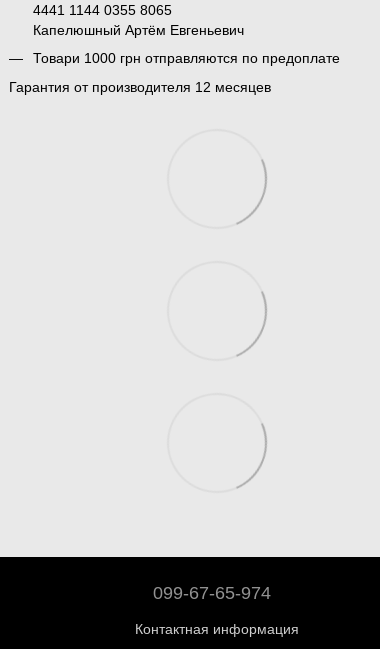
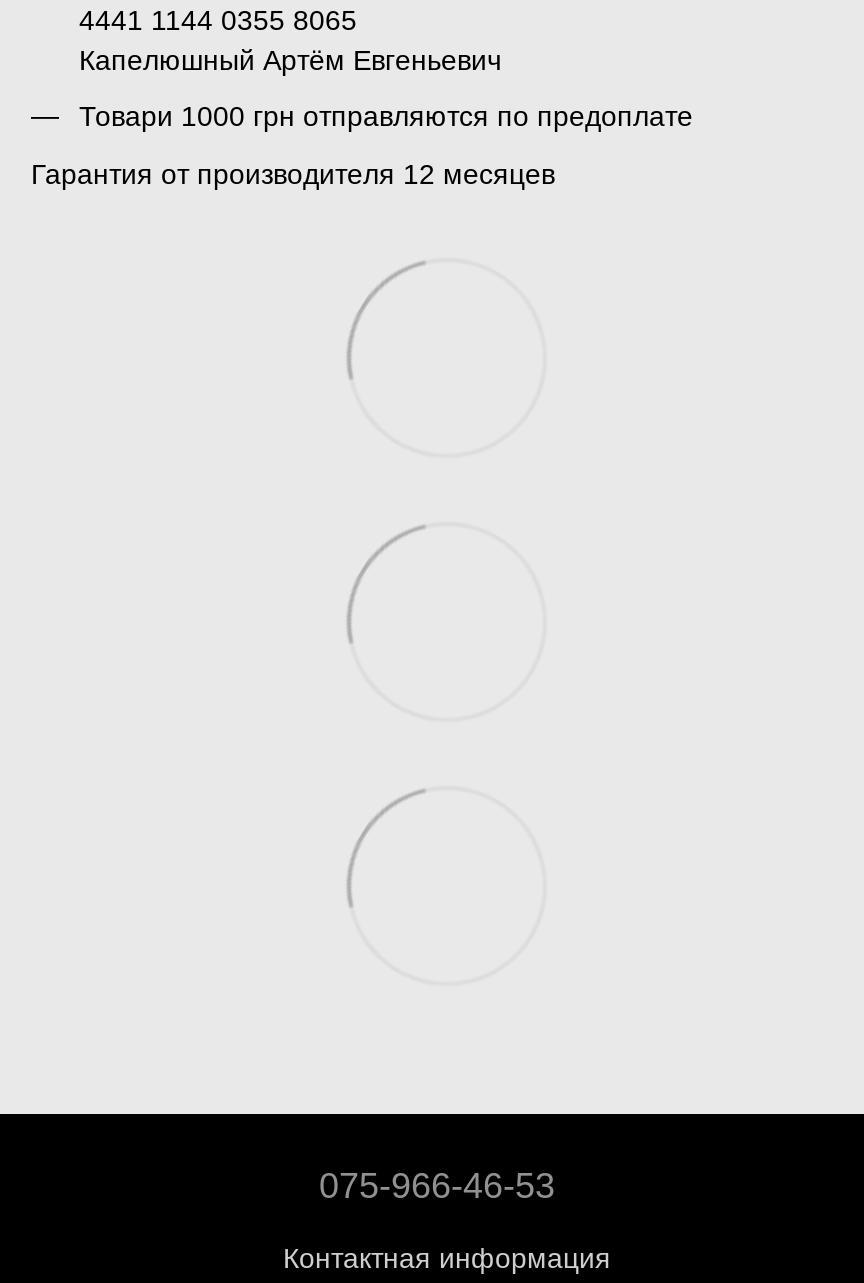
[153,583,271,603] 099-67-65-974 -> [319,1166,555,1206] 075-966-46-53

